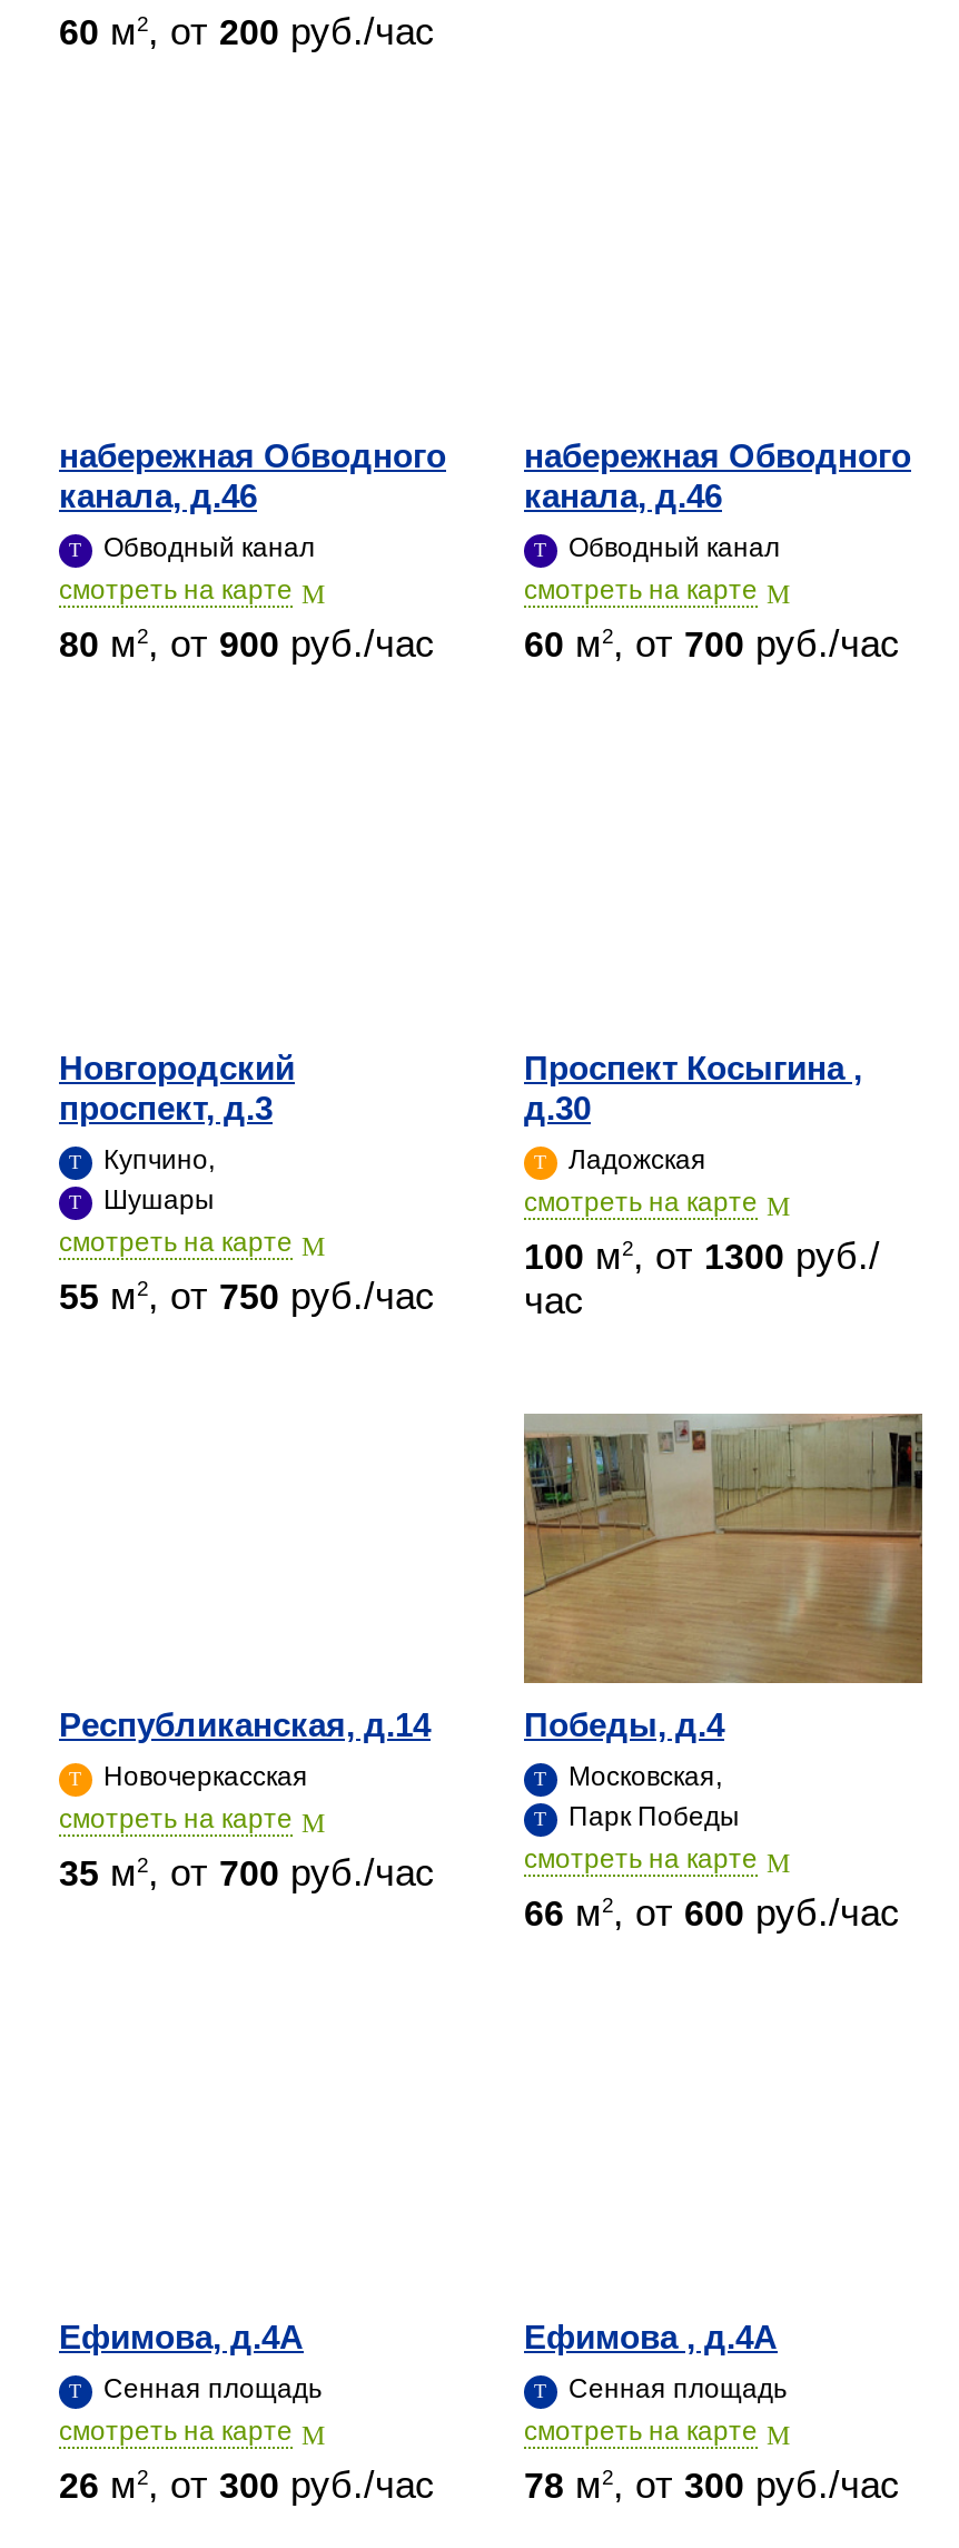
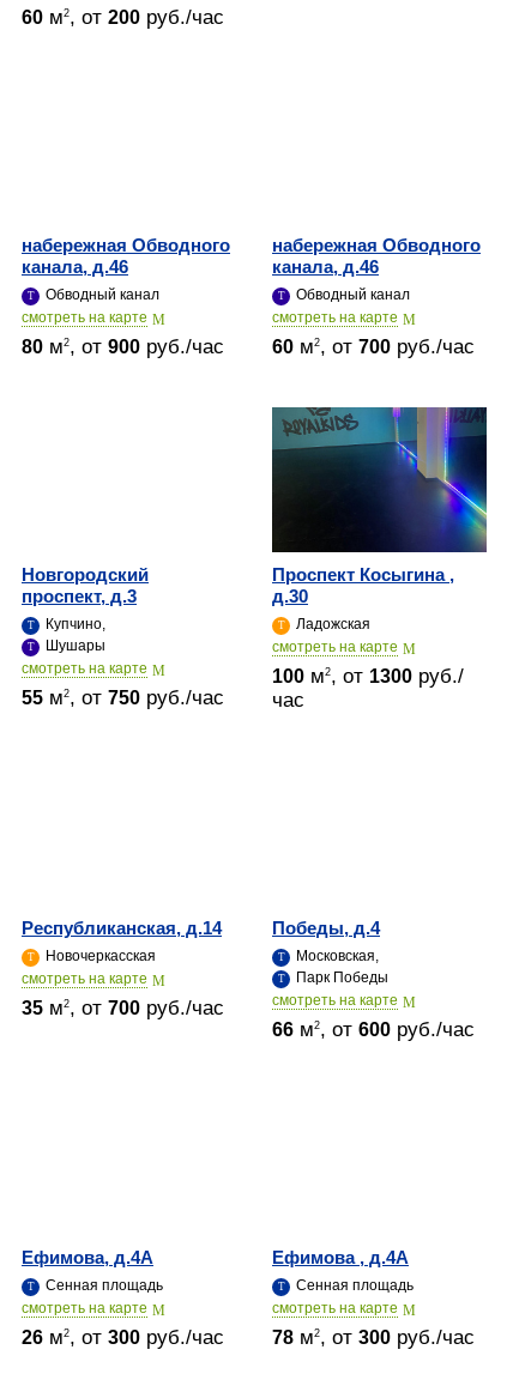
none -> [271,406,488,553] [image]
[522,1411,925,1685] [image] -> none

